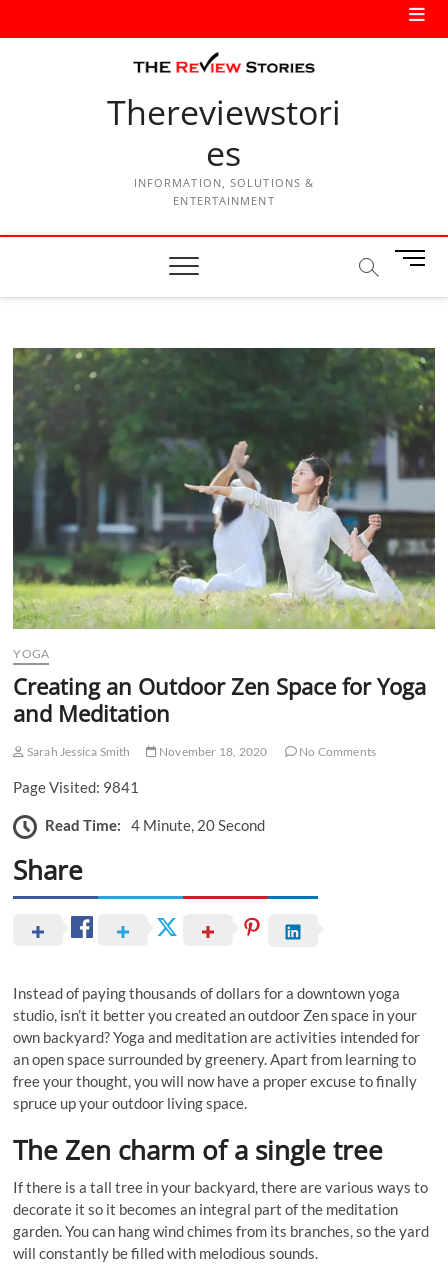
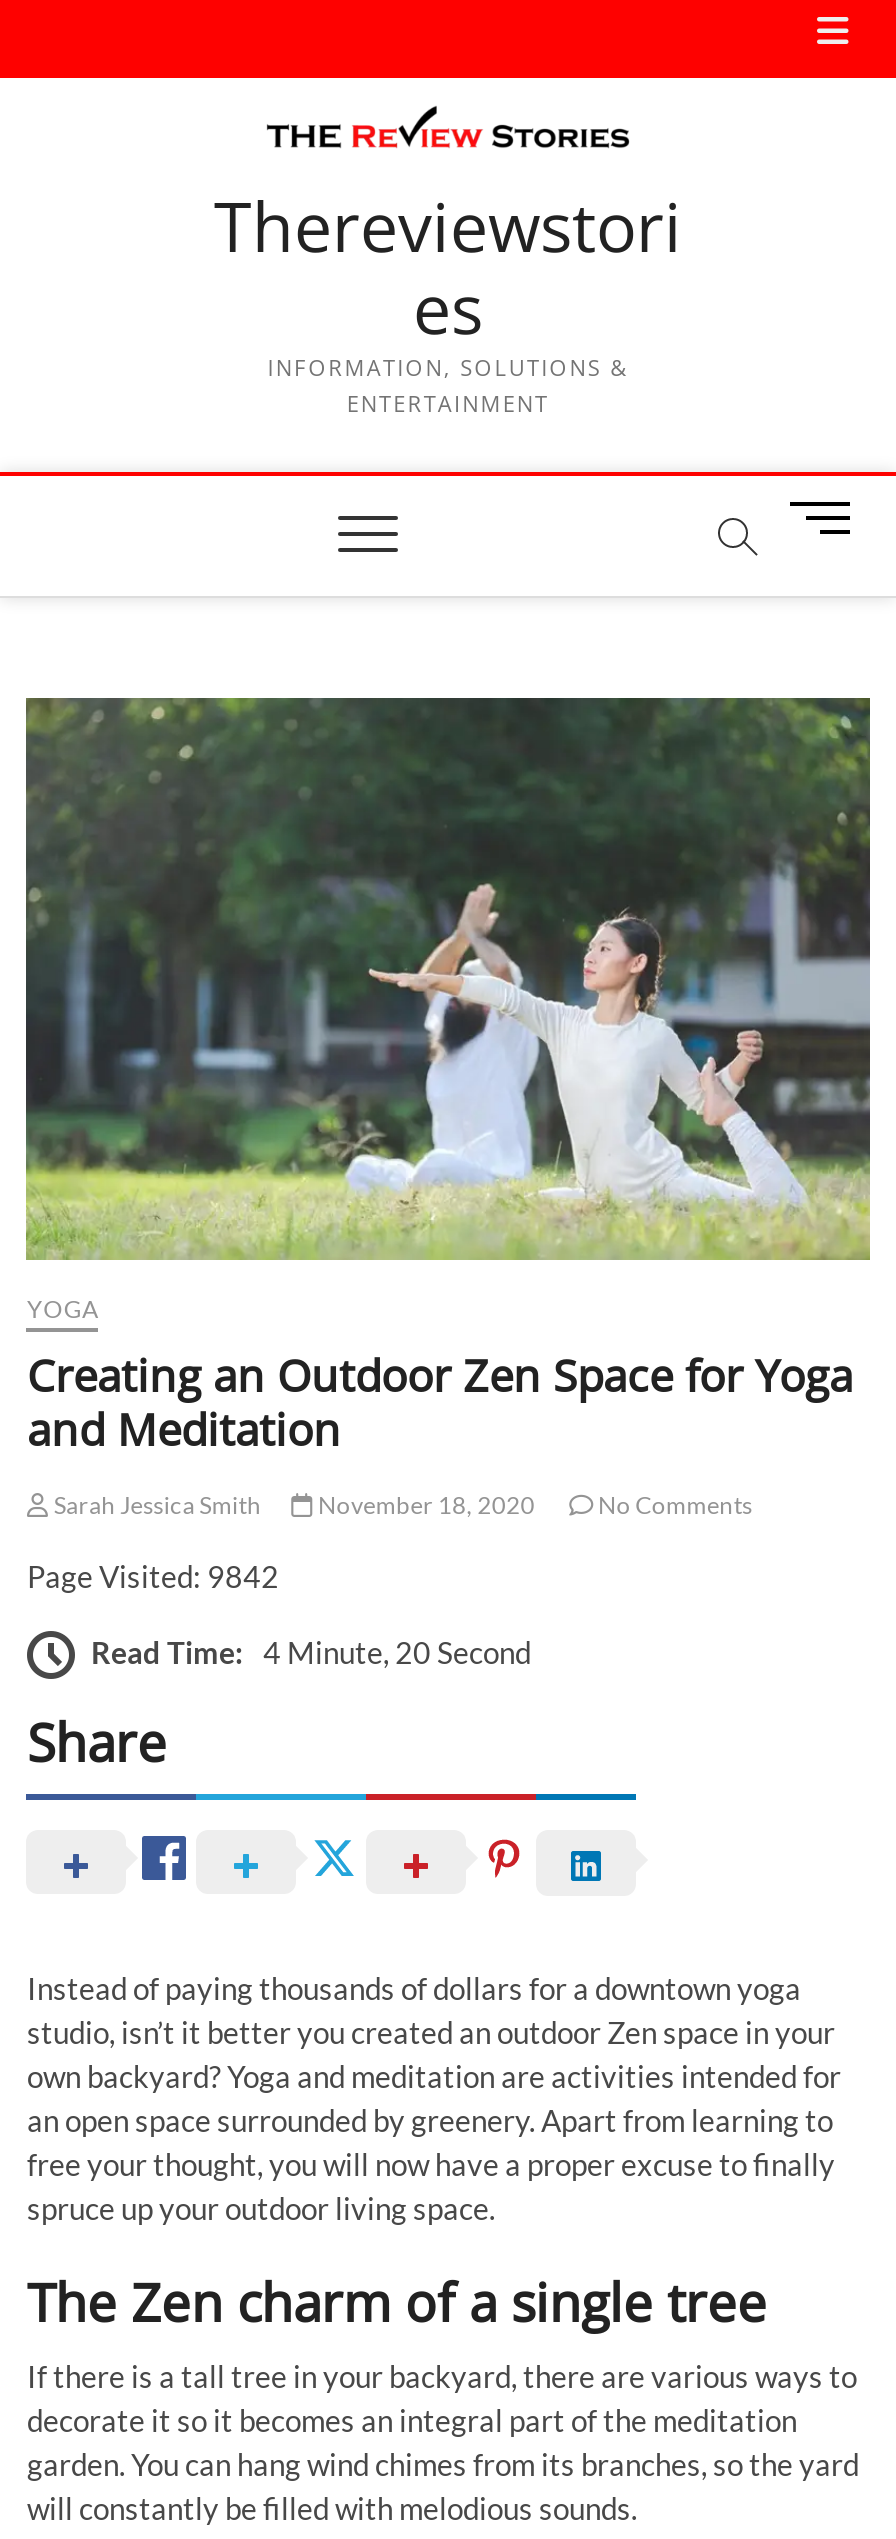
[13,778,139,796] Page Visited: 9841 -> [27,1559,279,1595] Page Visited: 9842

